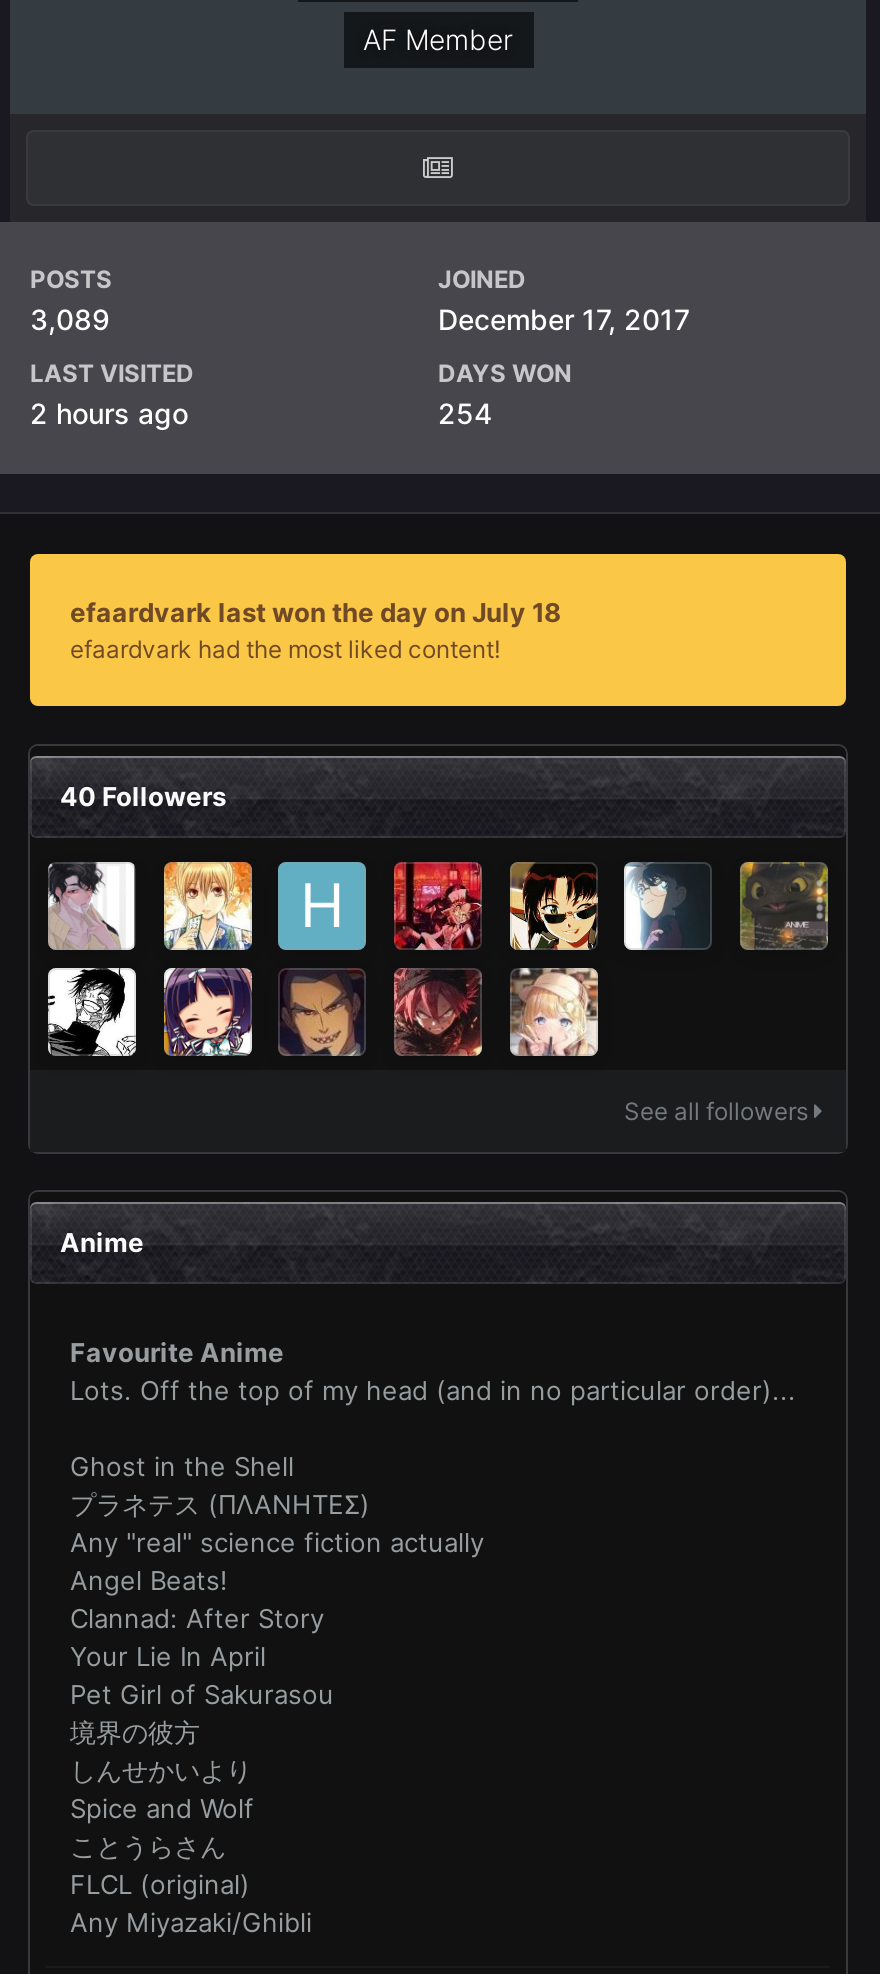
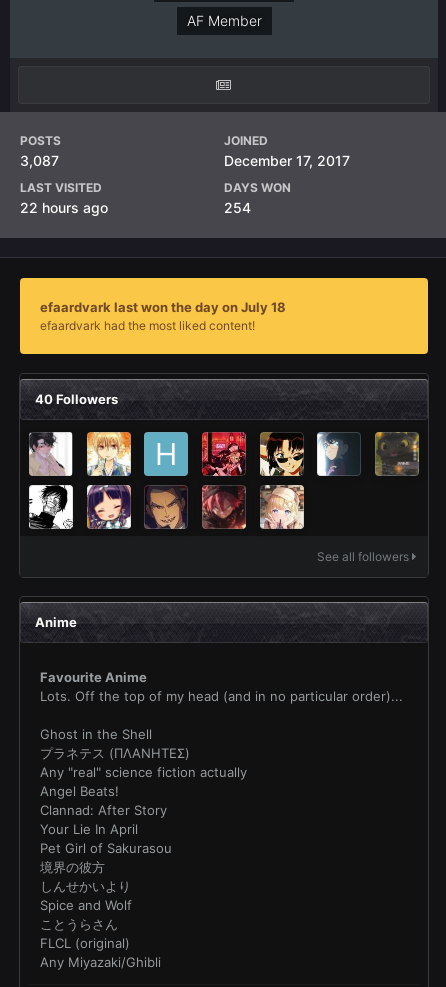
[30,302,110,336] 3,089 -> [20,152,59,169] 3,087
[30,396,188,430] 2 hours ago -> [20,199,108,216] 22 hours ago

